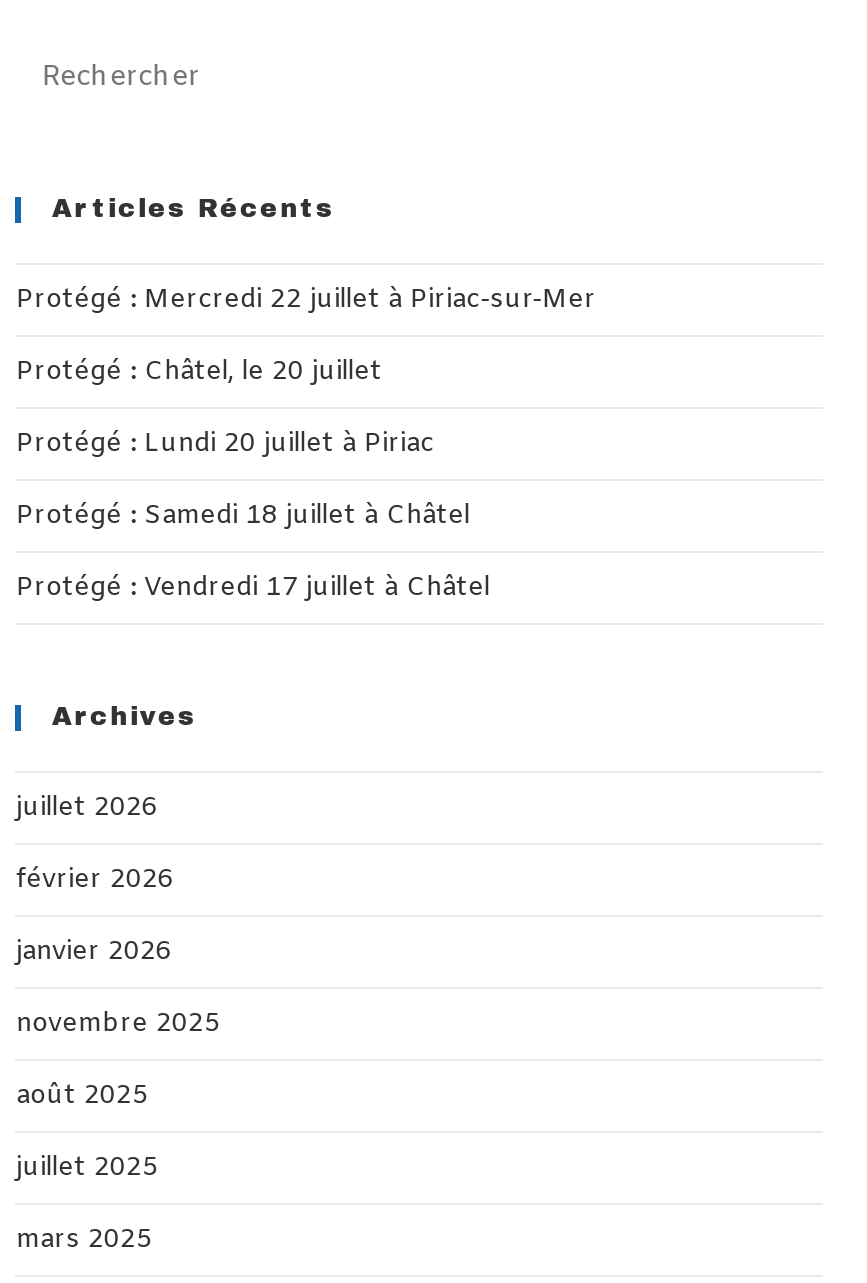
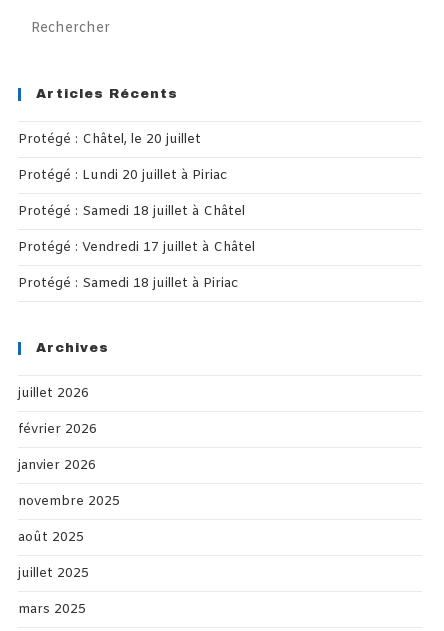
[16,283,596,317] Protégé : Mercredi 22 juillet à Piriac-sur-Mer -> none
moved [16,355,490,605] -> [18,131,255,256]: Protégé : Châtel, le 20 juillet | Protégé : Lundi 20 juillet à Piriac | Protégé : Samedi 18 juillet à Châtel | Protégé : Vendredi 17 juillet à Châtel
none -> [18,275,238,292] Protégé : Samedi 18 juillet à Piriac

